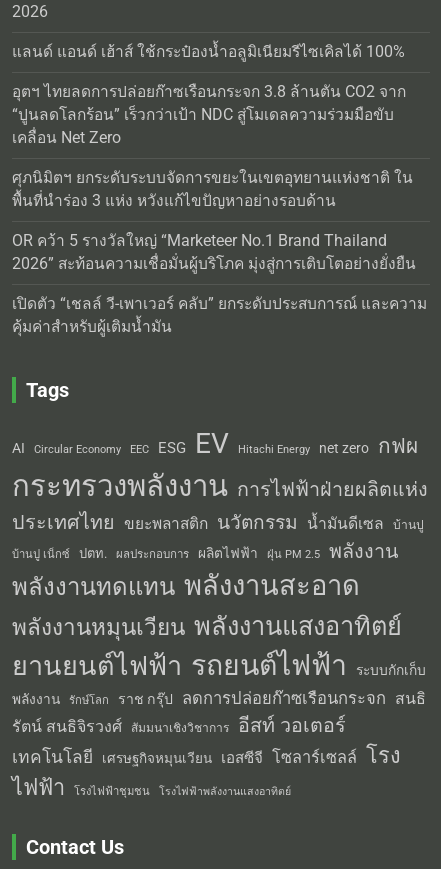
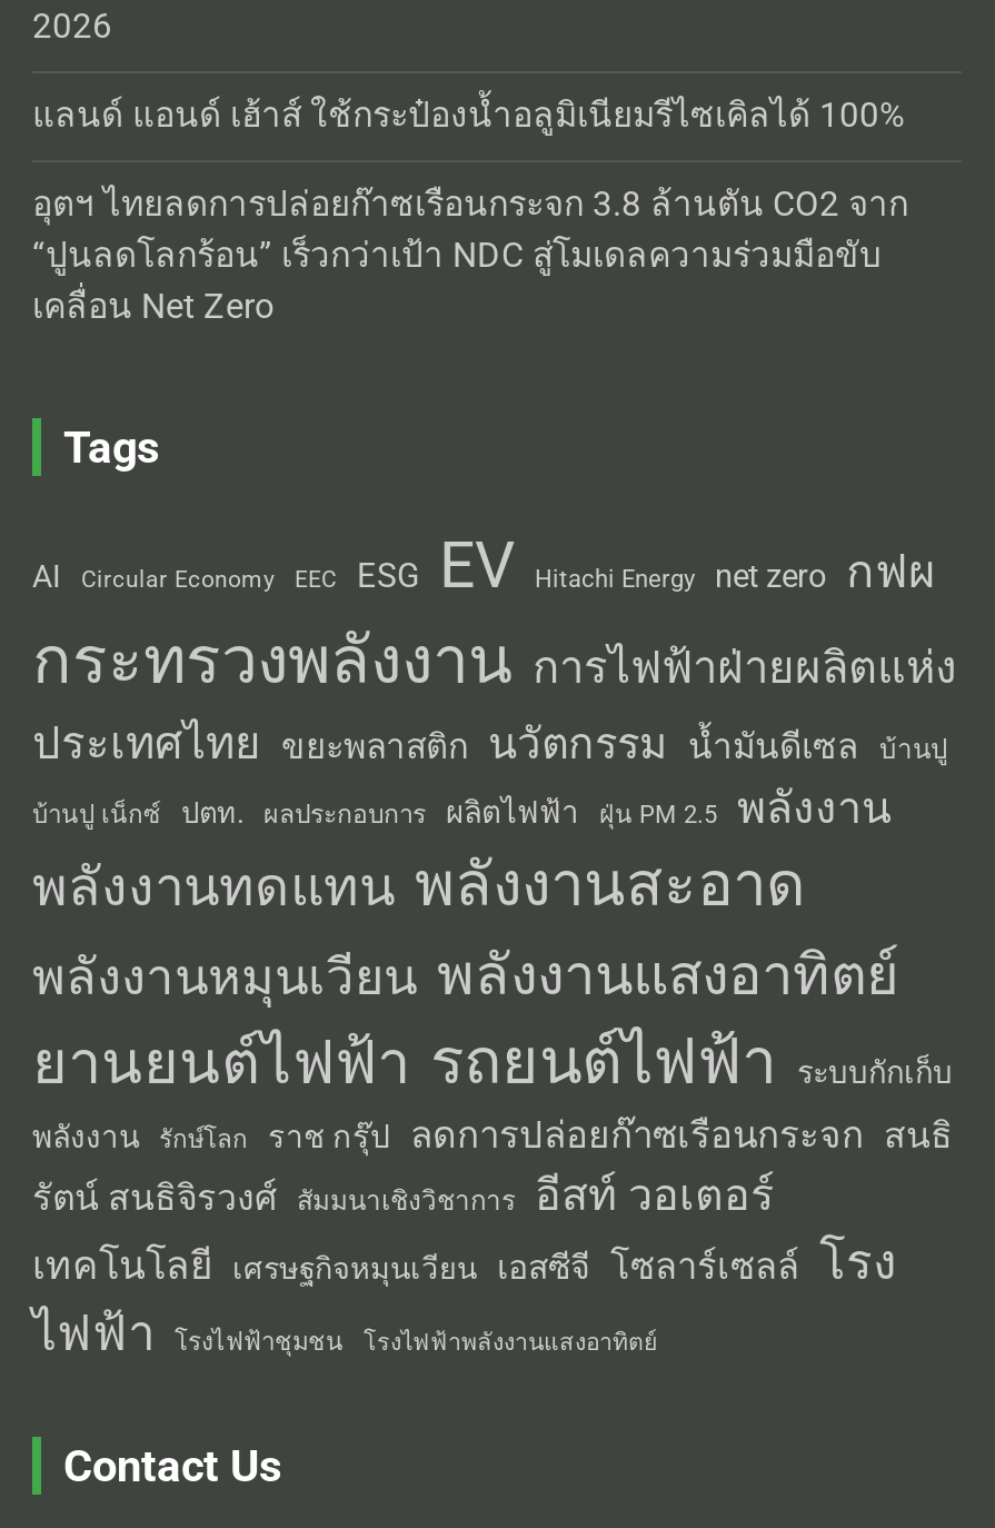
[12,169,427,336] ศุภนิมิตฯ ยกระดับระบบจัดการขยะในเขตอุทยานแห่งชาติ ใน | พื้นที่นำร่อง 3 แห่ง หวังแก้ไขปัญหาอย่างรอบด้าน | OR คว้า 5 รางวัลใหญ่ “Marketeer No.1 Brand Thailand | 2026” สะท้อนความเชื่อมั่นผู้บริโภค มุ่งสู่การเติบโตอย่างยั่งยืน | เปิดตัว “เชลล์ วี-เพาเวอร์ คลับ” ยกระดับประสบการณ์ และความ | คุ้มค่าสำหรับผู้เติมน้ำมัน -> none

